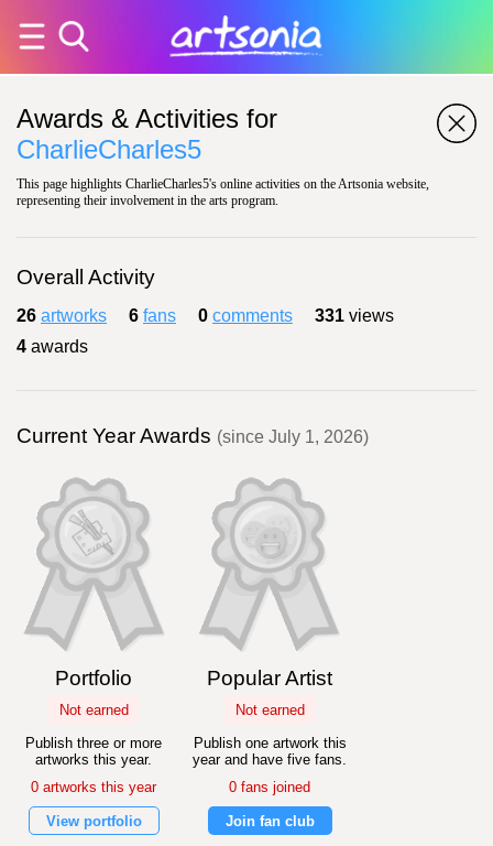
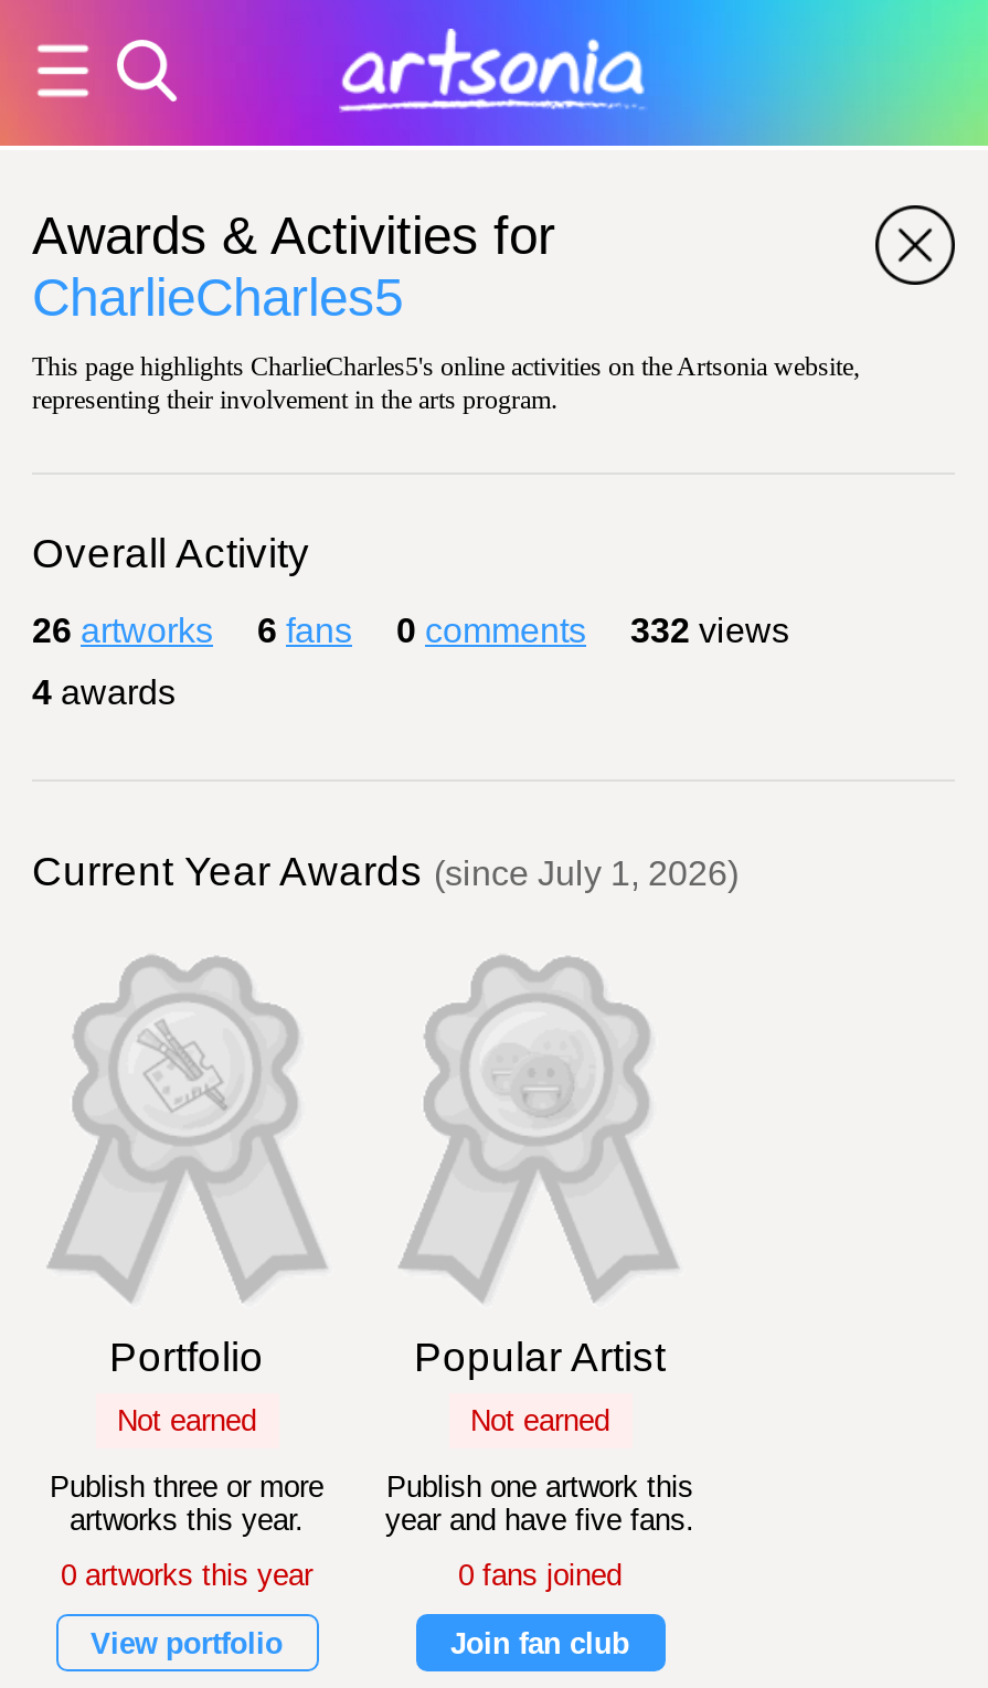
[17,306,394,325] 26 artworks 6 fans 0 comments 331 views -> [32,612,789,649] 26 artworks 6 fans 0 comments 332 views

